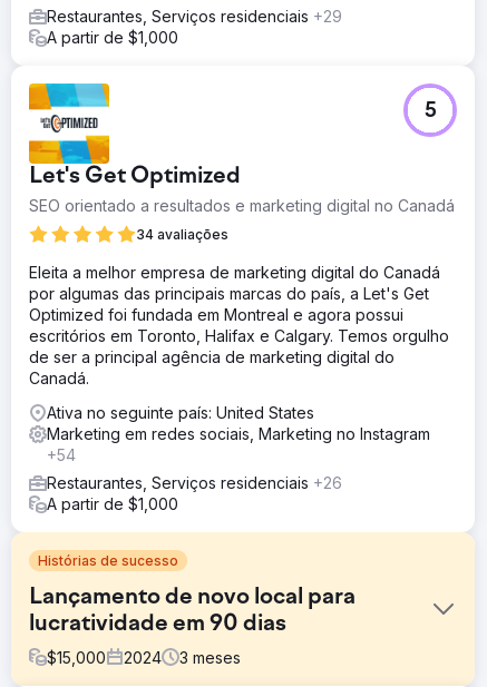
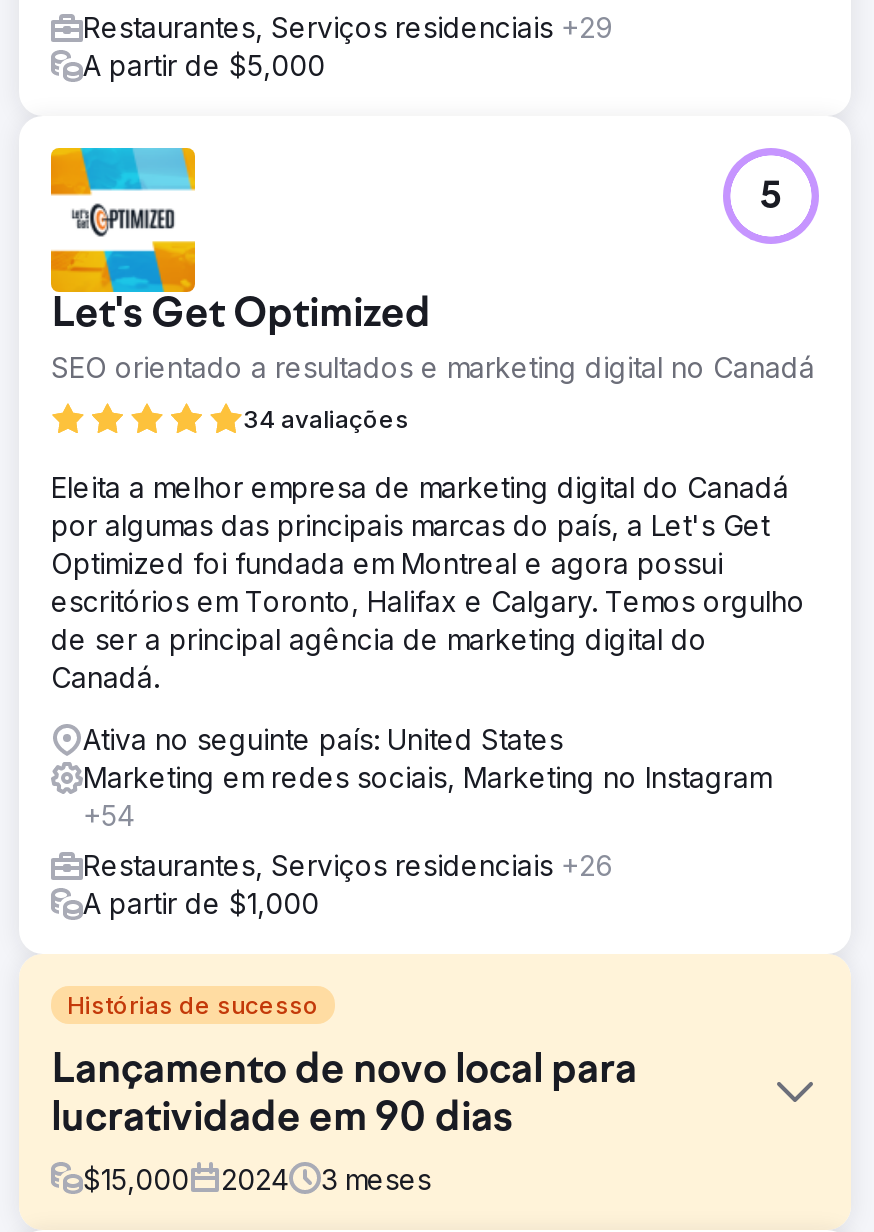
[47,27,178,46] A partir de $1,000 -> [83,47,325,81] A partir de $5,000

